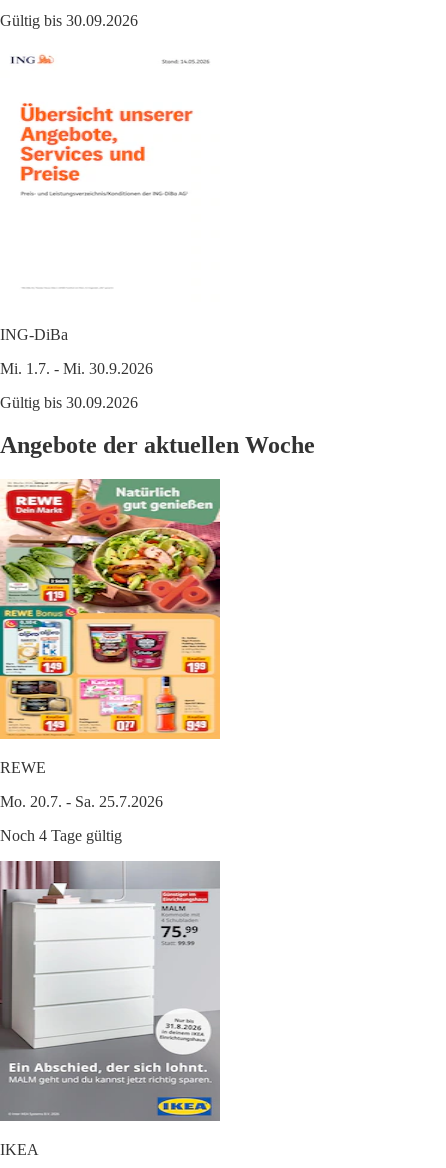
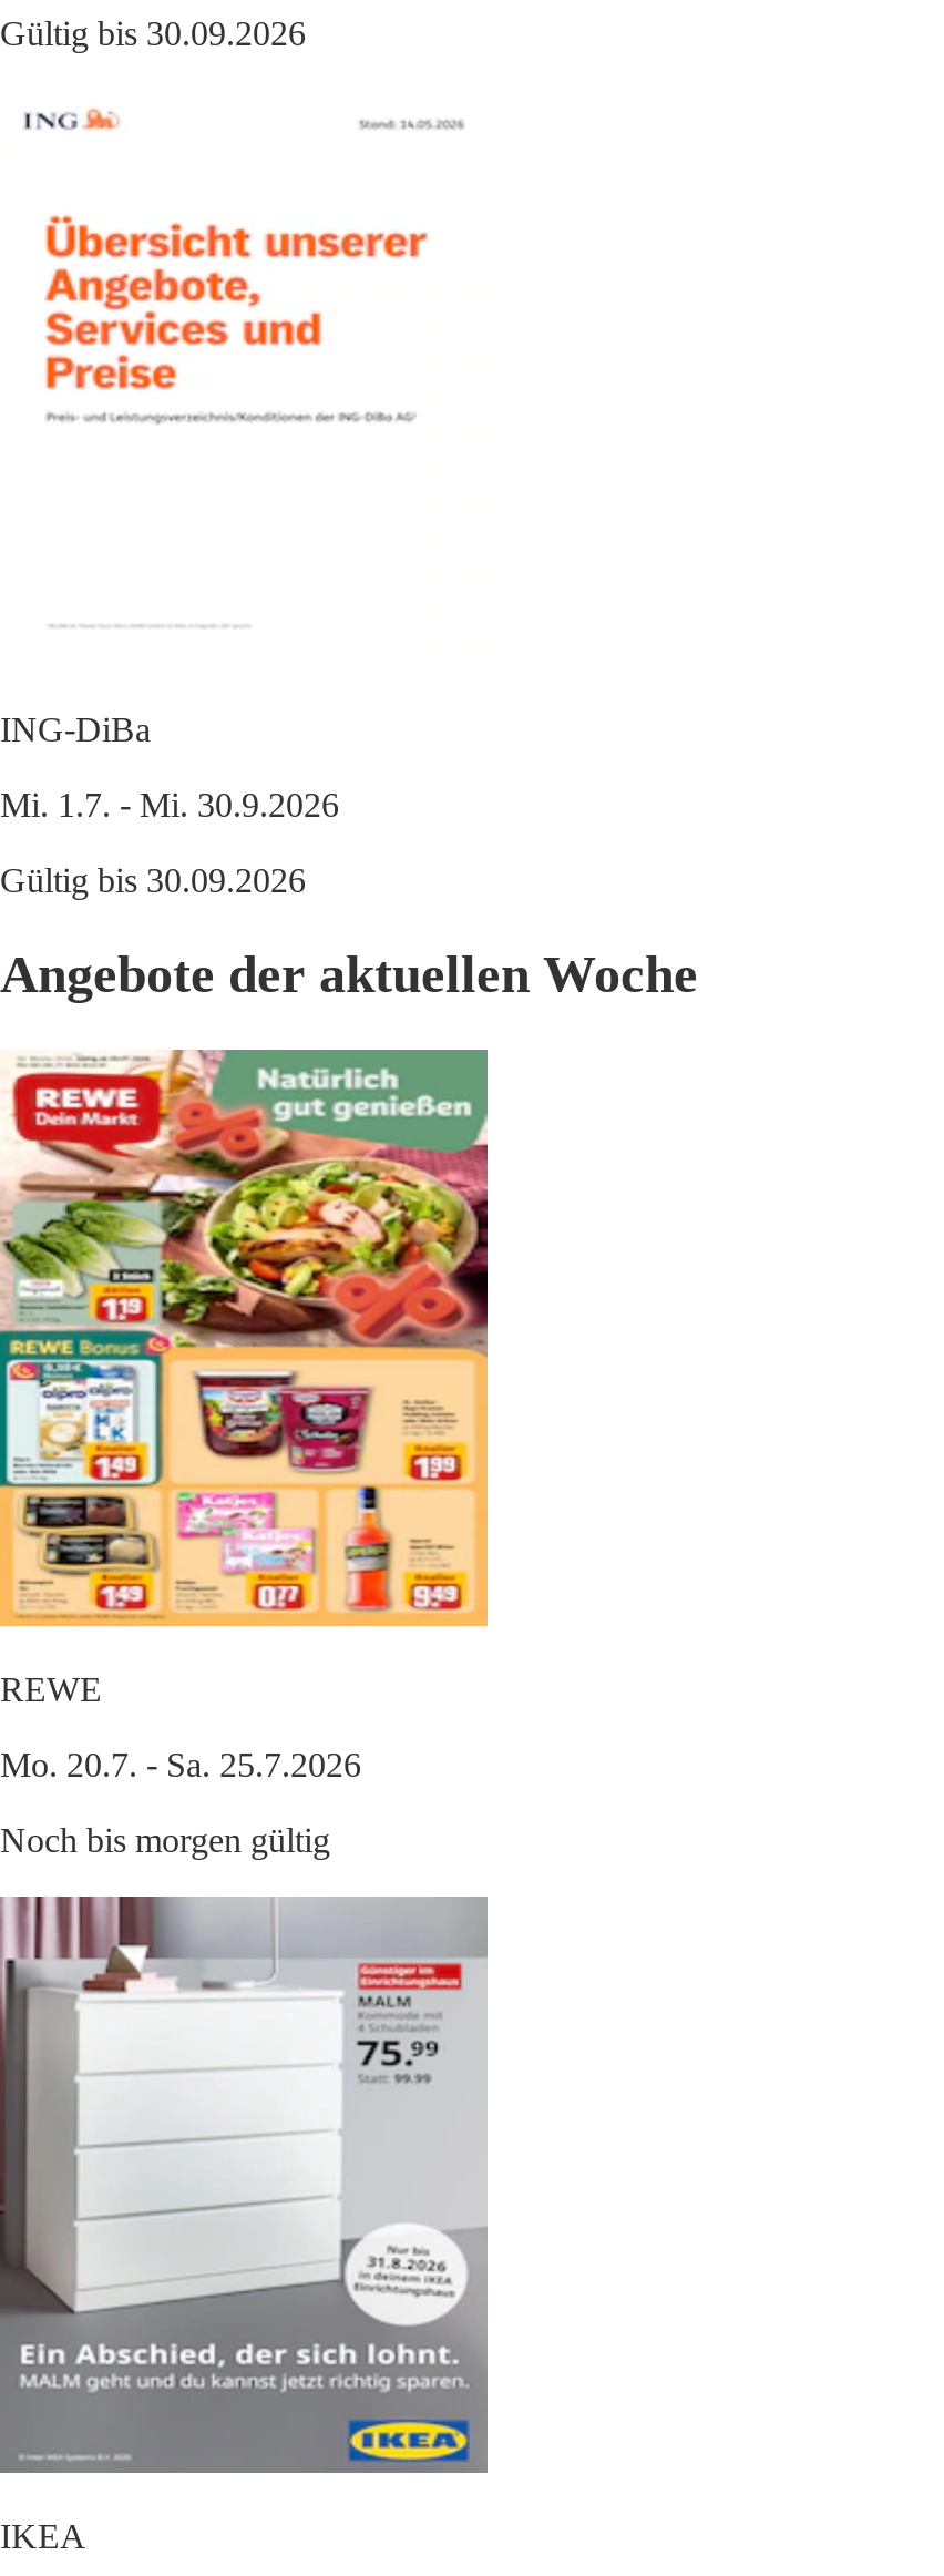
[0,827,122,844] Noch 4 Tage gültig -> [0,1822,330,1860] Noch bis morgen gültig

